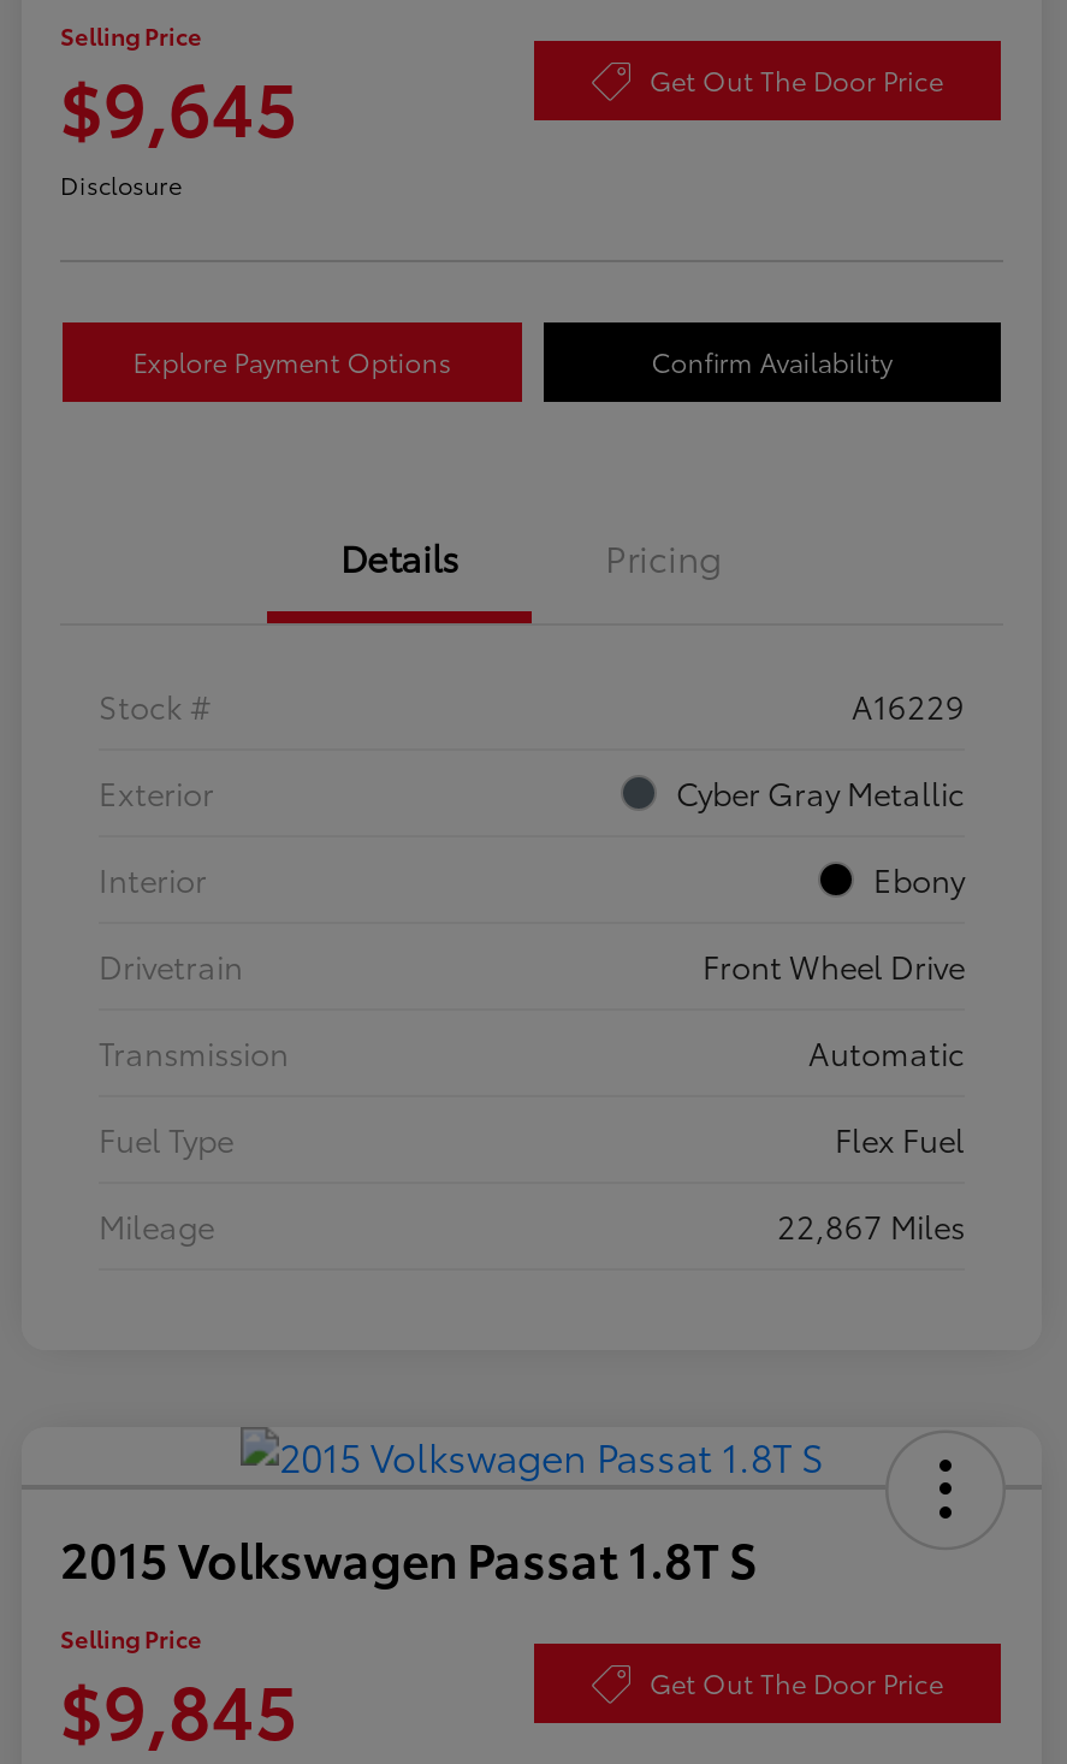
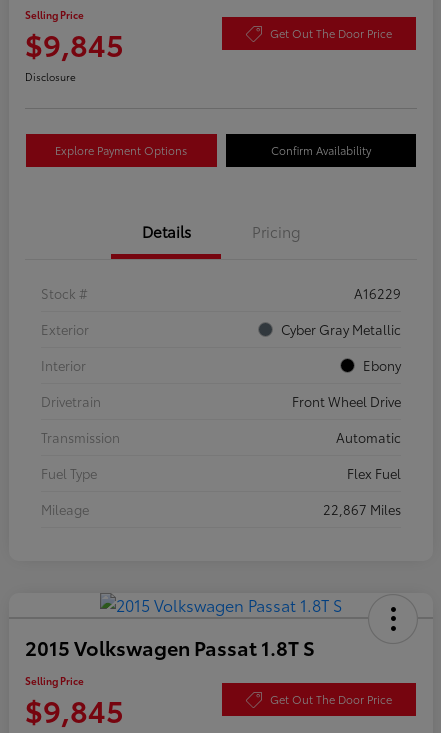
[60,52,298,156] $9,645 -> [25,22,124,65] $9,845

